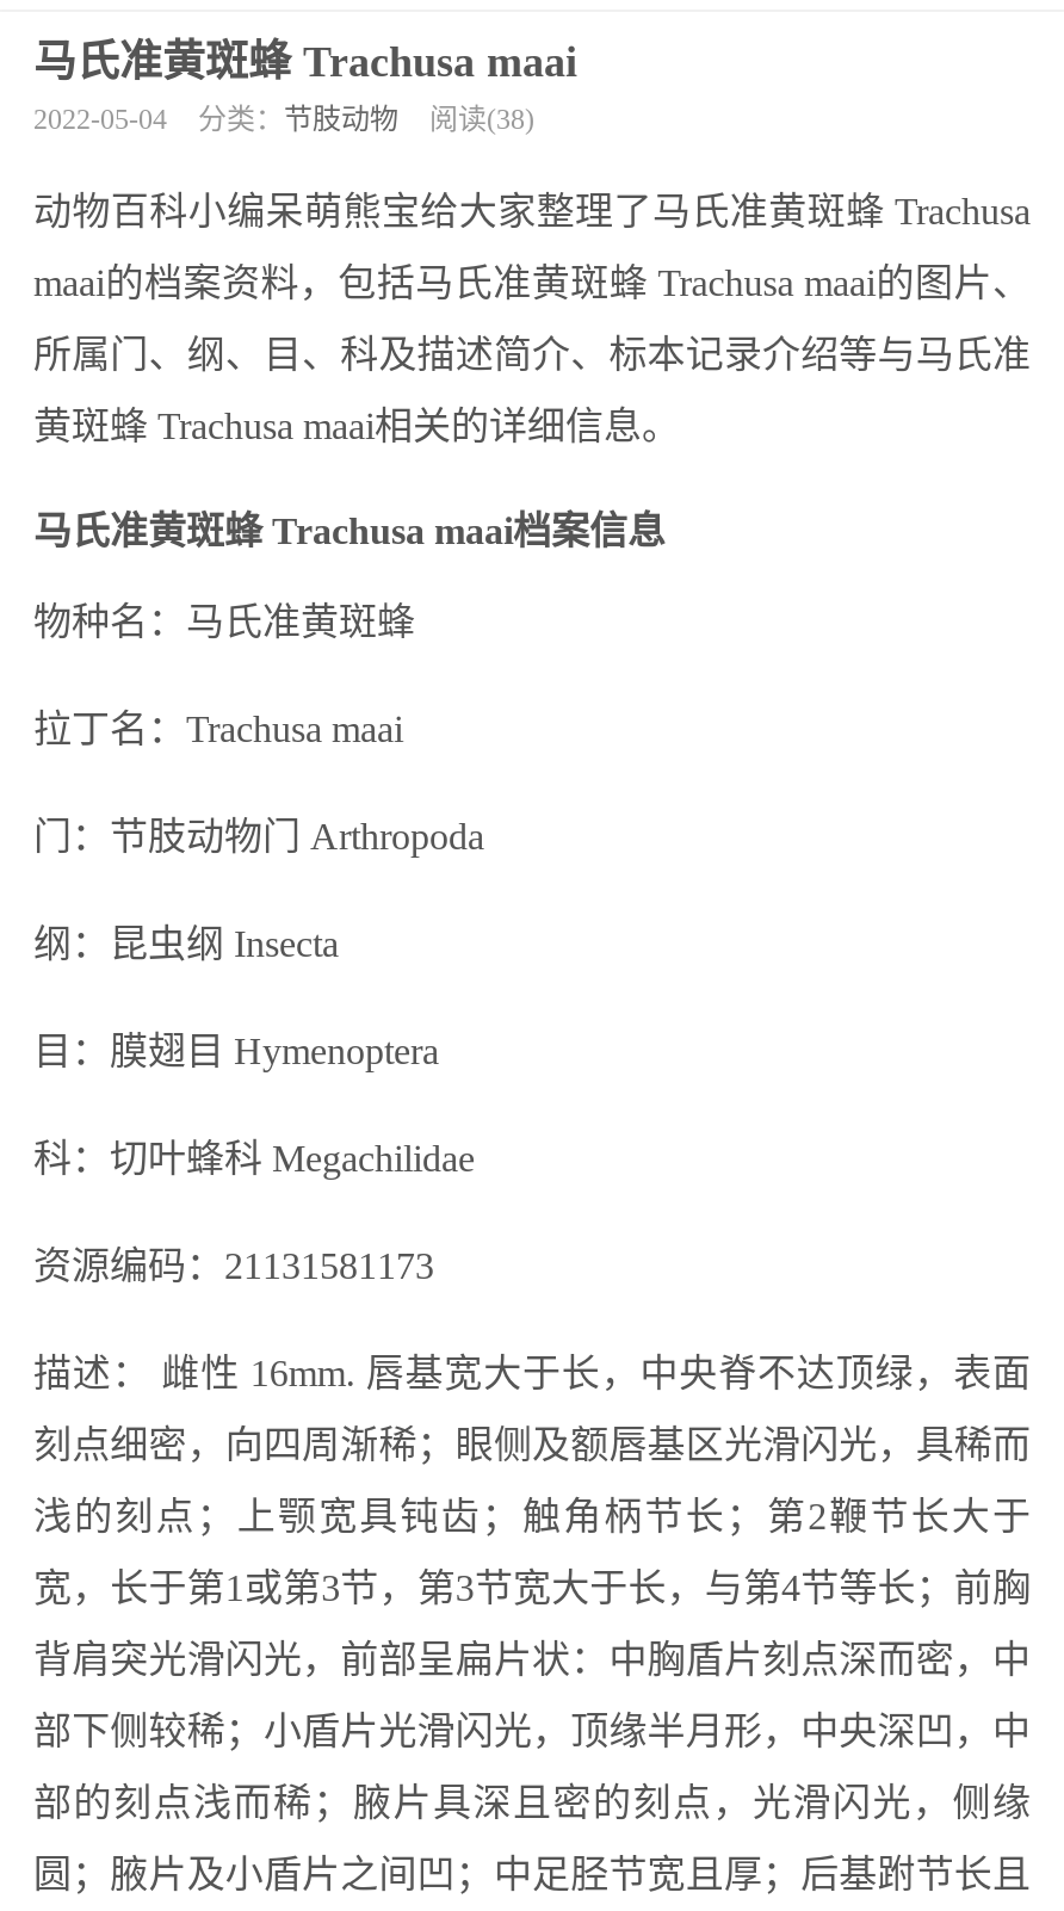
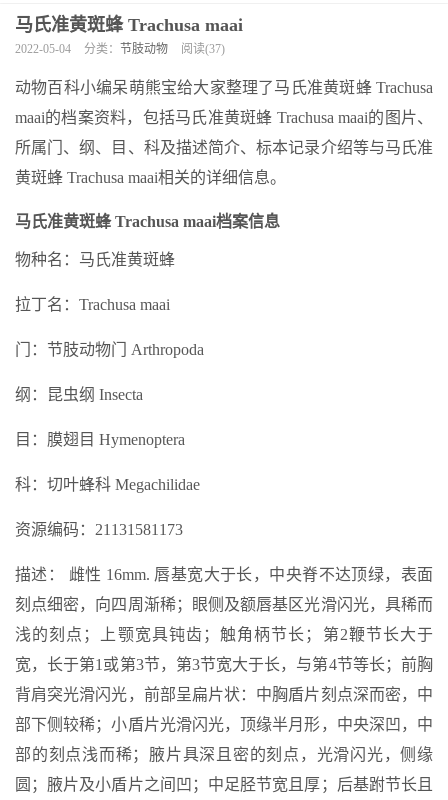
[33,103,534,136] 2022-05-04 分类：节肢动物 阅读(38) -> [15,42,225,56] 2022-05-04 分类：节肢动物 阅读(37)

